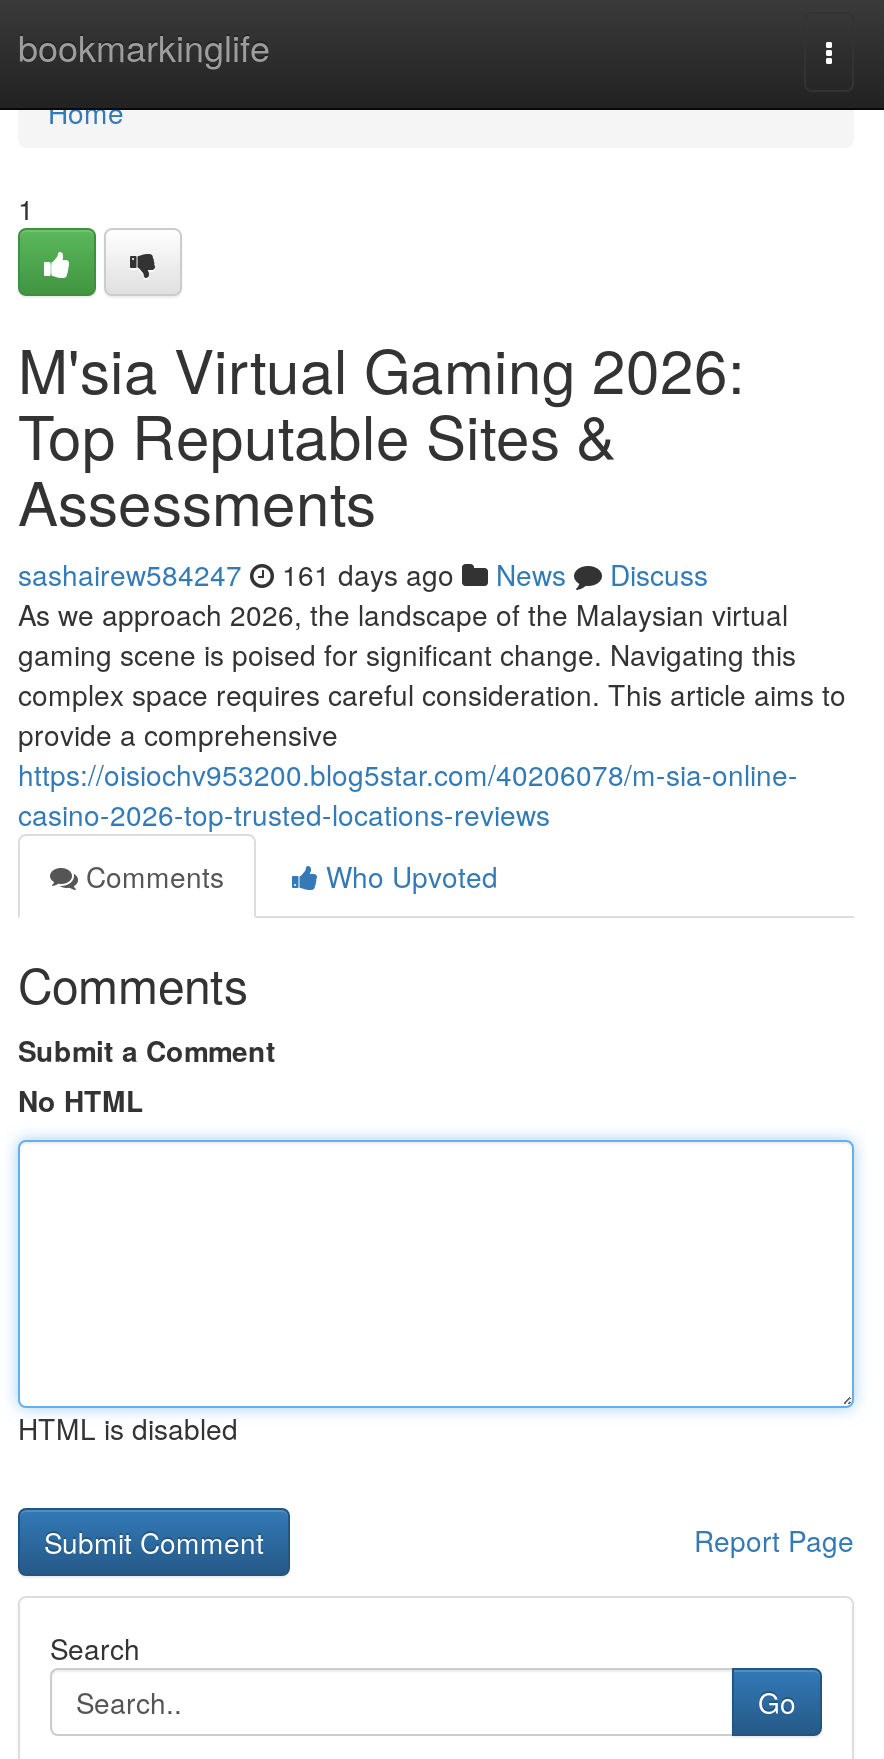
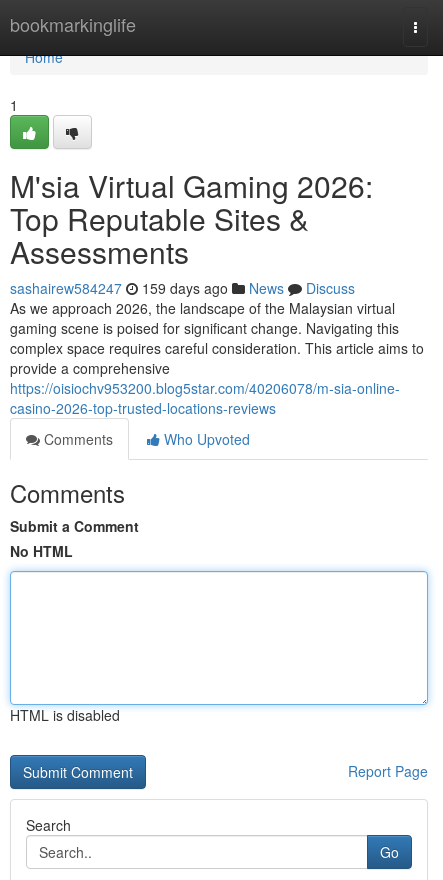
[18,554,708,594] sashairew584247 161 days ago News Discuss -> [10,278,355,298] sashairew584247 159 days ago News Discuss

